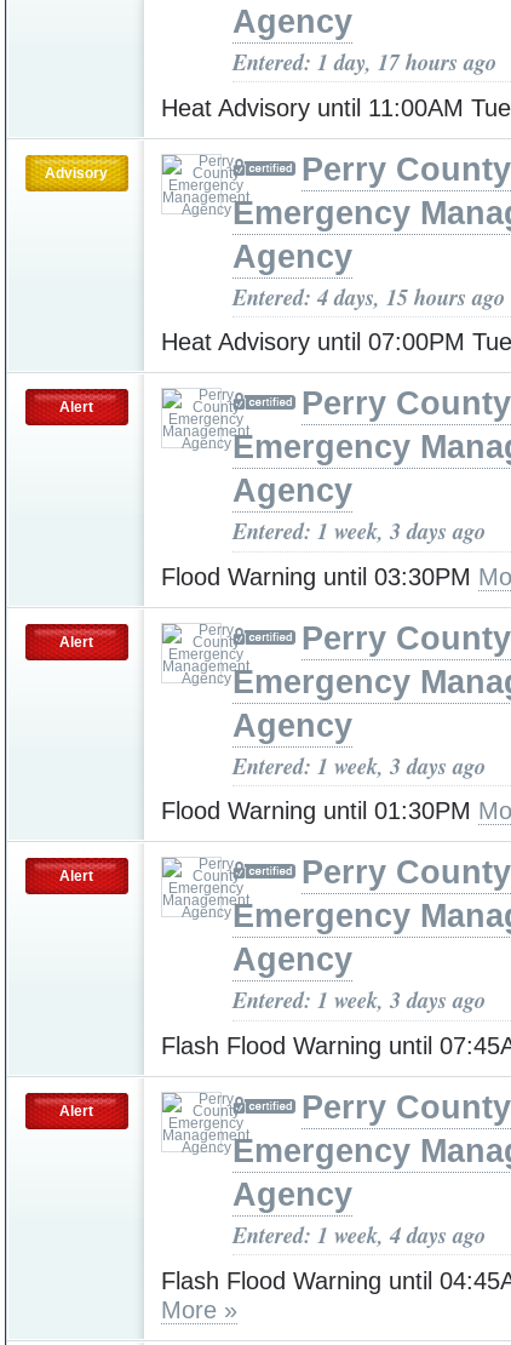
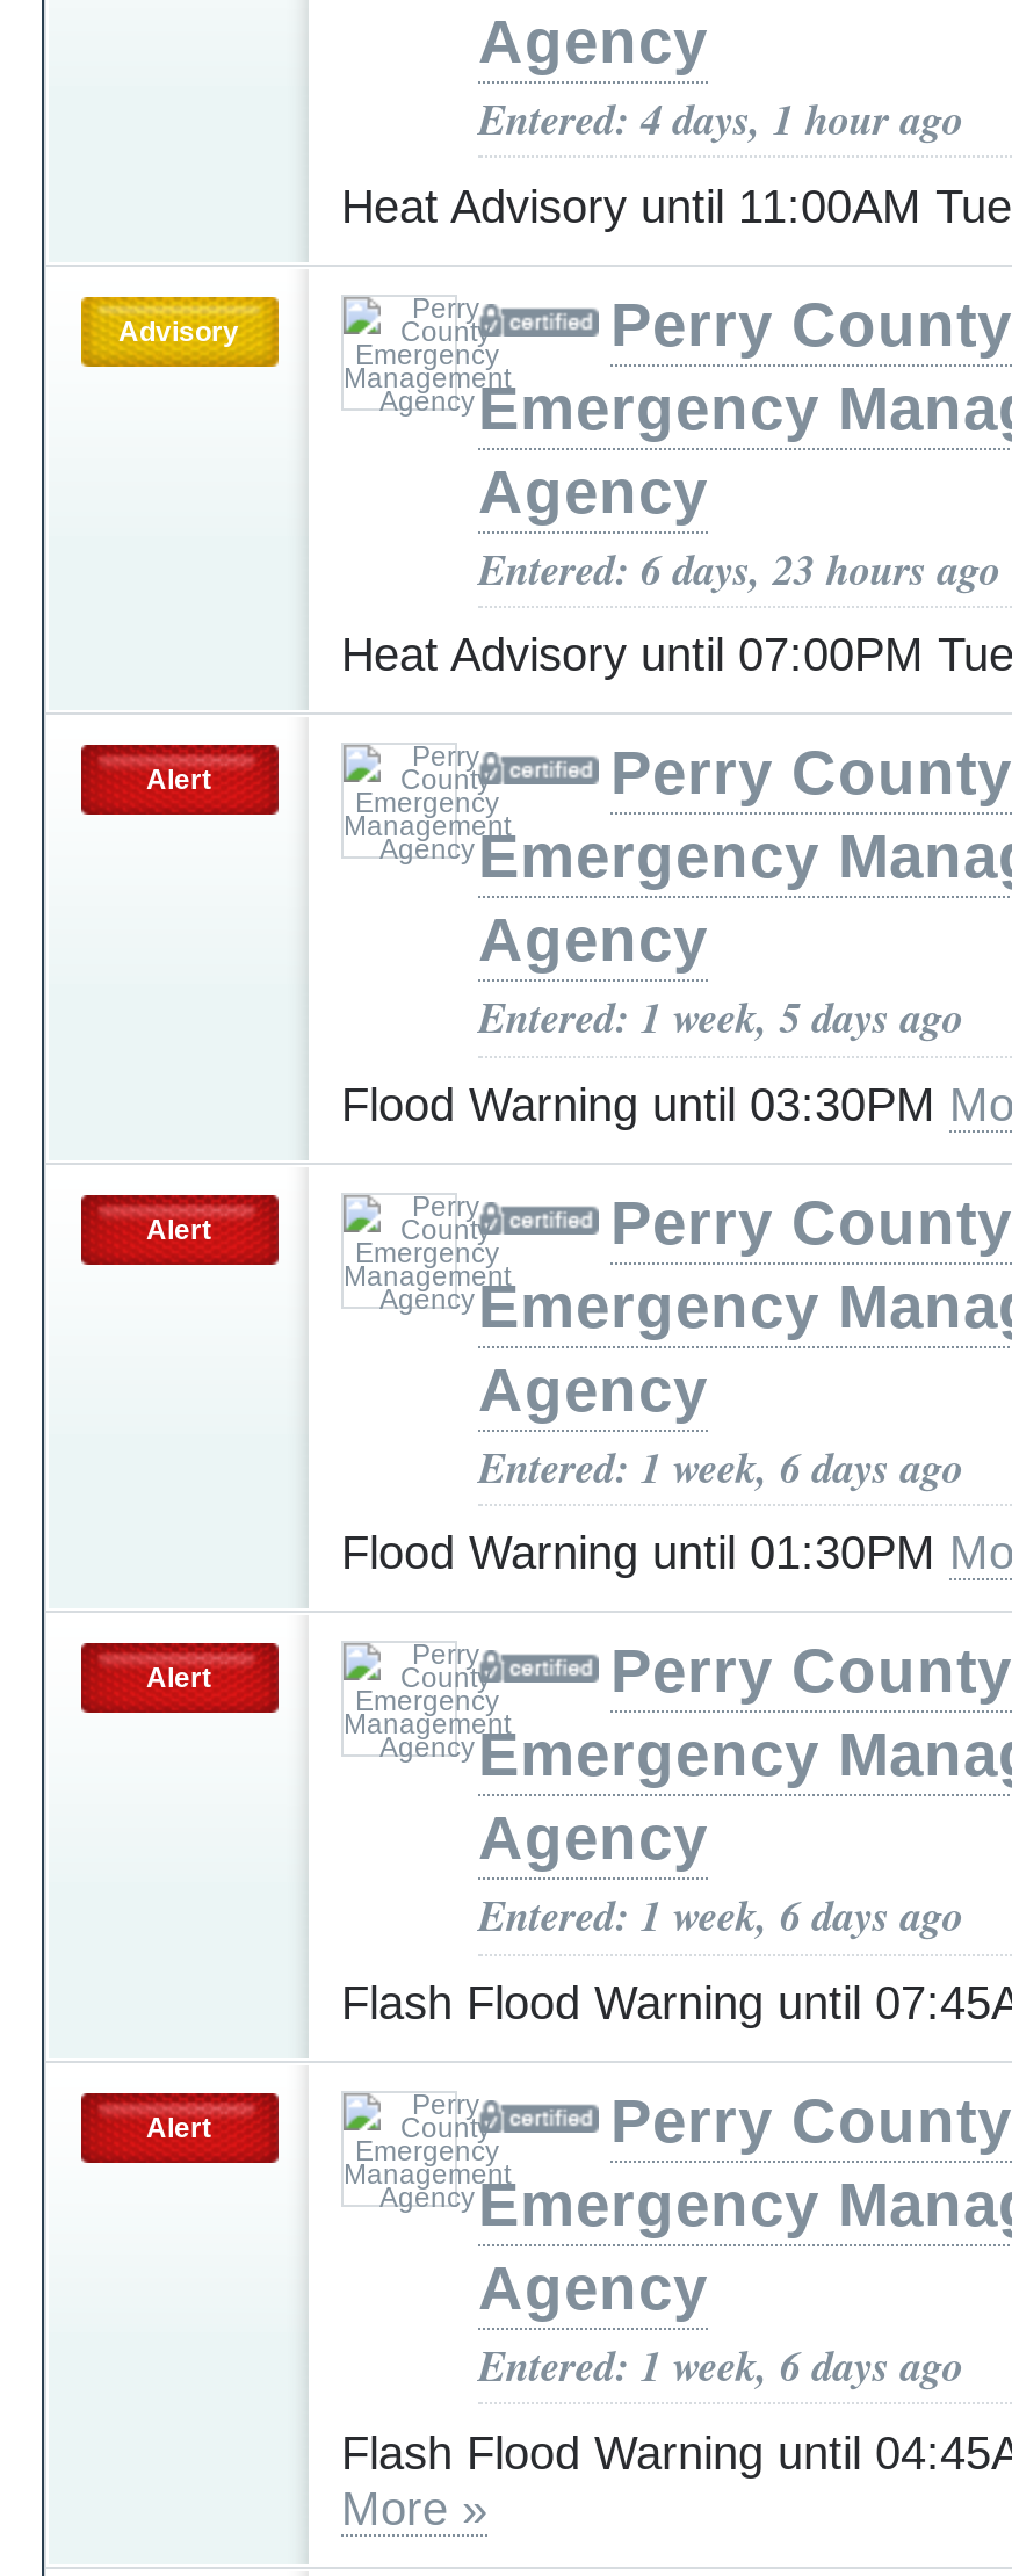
[232,46,496,78] Entered: 1 day, 17 hours ago -> [478,88,963,149] Entered: 4 days, 1 hour ago
[232,281,505,312] Entered: 4 days, 15 hours ago -> [478,537,1000,598] Entered: 6 days, 23 hours ago
[232,515,486,547] Entered: 1 week, 3 days ago -> [478,987,963,1047] Entered: 1 week, 5 days ago
[232,750,486,781] Entered: 1 week, 3 days ago -> [478,1436,963,1496] Entered: 1 week, 6 days ago
[232,984,486,1016] Entered: 1 week, 3 days ago -> [478,1885,963,1945] Entered: 1 week, 6 days ago
[232,1219,486,1250] Entered: 1 week, 4 days ago -> [478,2334,963,2395] Entered: 1 week, 6 days ago

